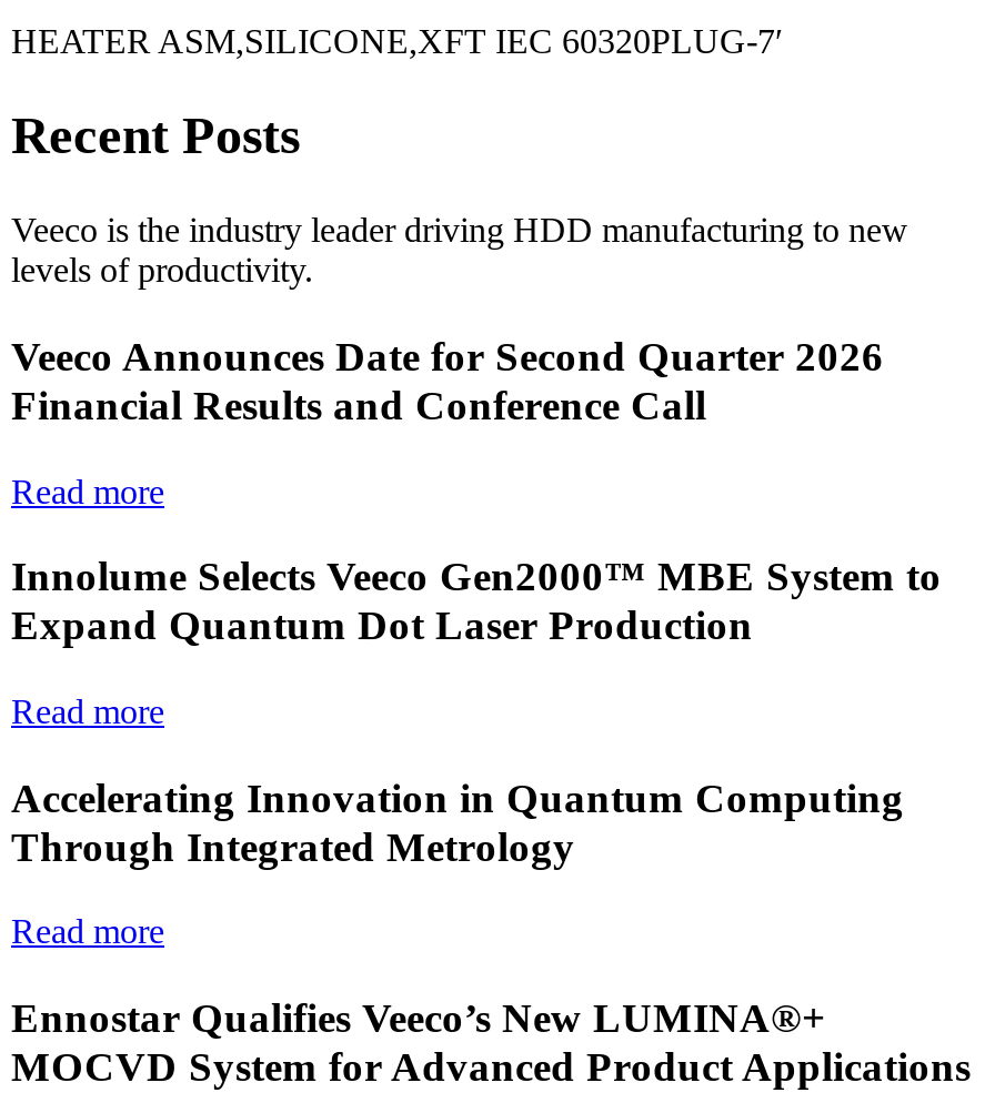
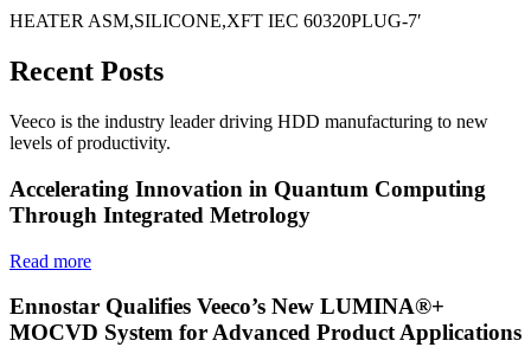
[11,333,942,730] Veeco Announces Date for Second Quarter 2026 | Financial Results and Conference Call | Read more | Innolume Selects Veeco Gen2000™ MBE System to | Expand Quantum Dot Laser Production | Read more -> none

